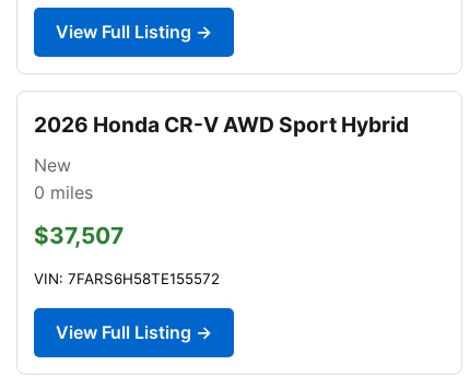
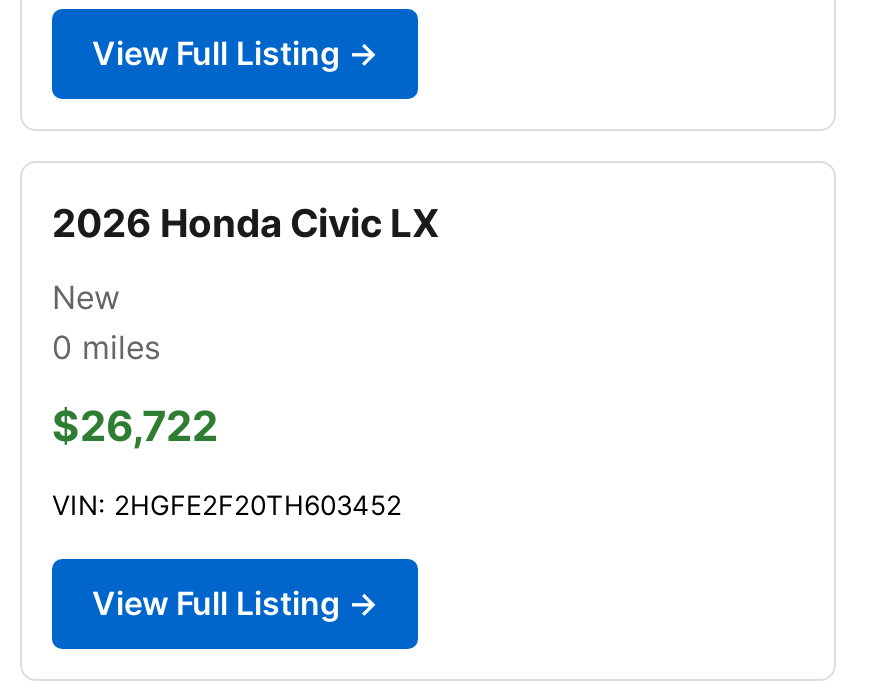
[34,111,409,138] 2026 Honda CR-V AWD Sport Hybrid -> [52,199,440,247] 2026 Honda Civic LX
[34,222,124,249] $37,507 -> [52,401,218,451] $26,722
[34,270,220,287] VIN: 7FARS6H58TE155572 -> [52,489,402,521] VIN: 2HGFE2F20TH603452

